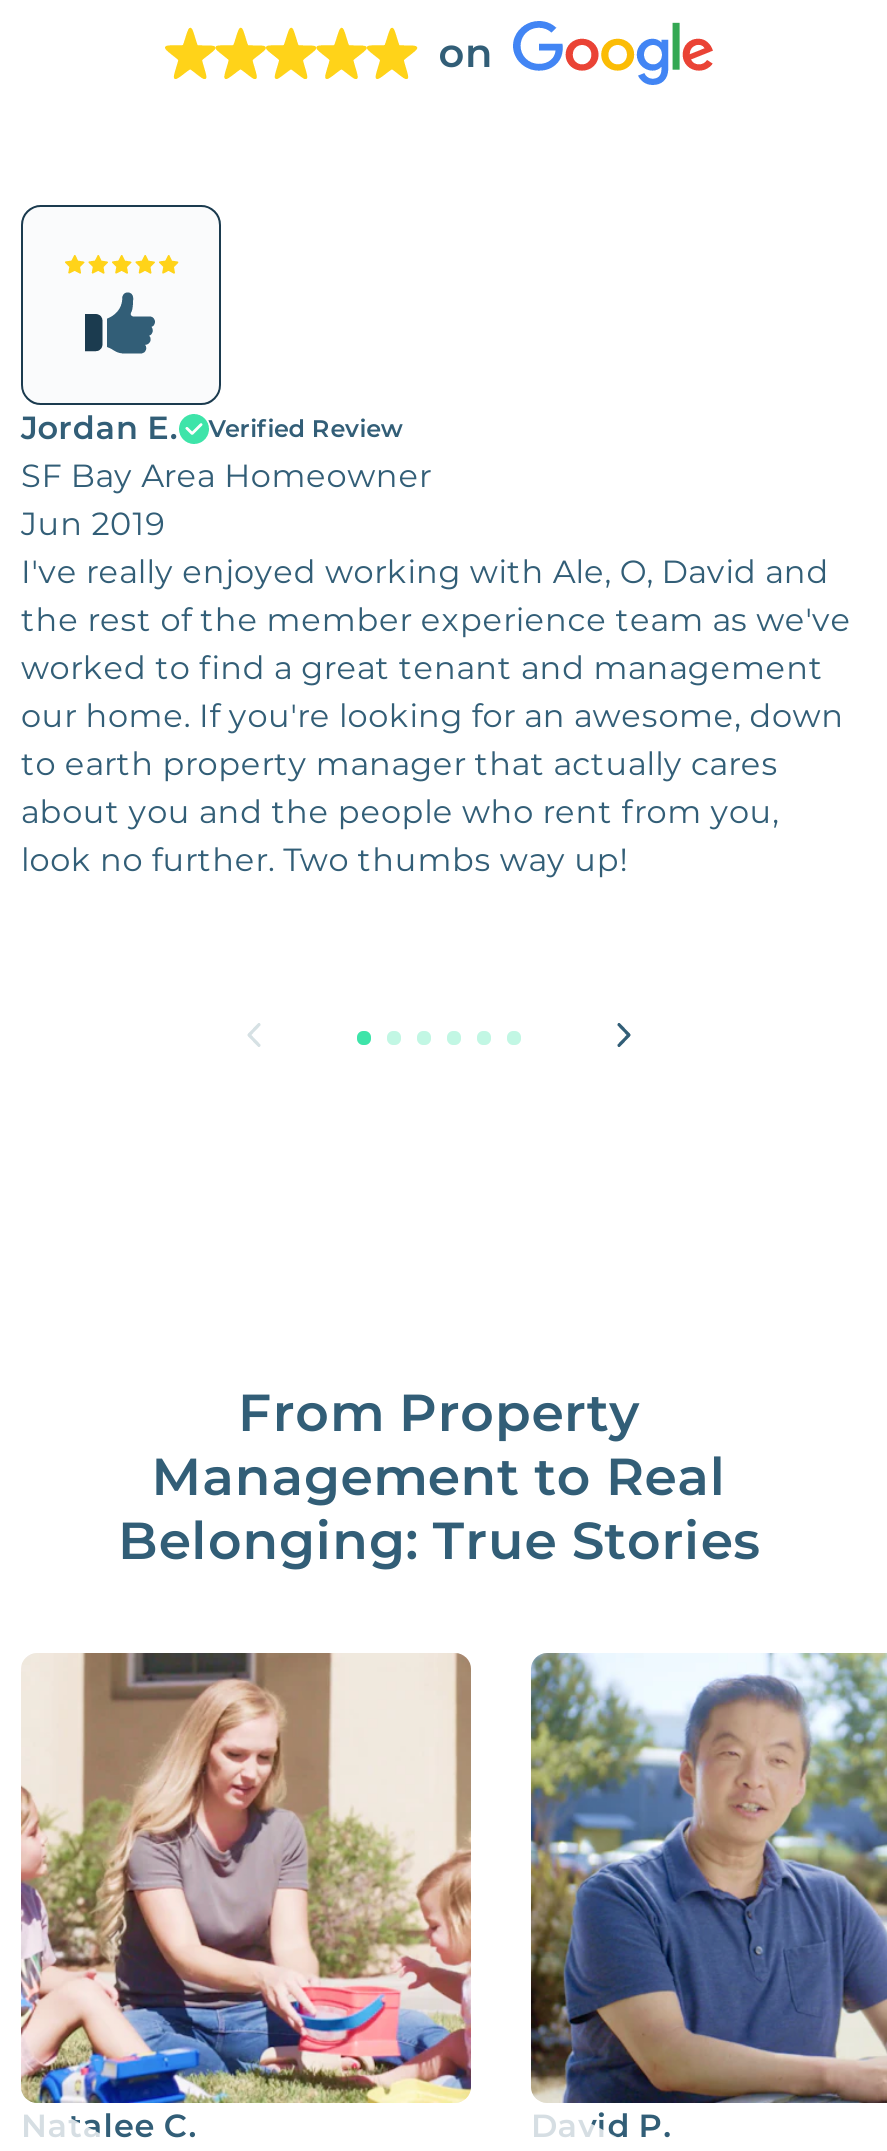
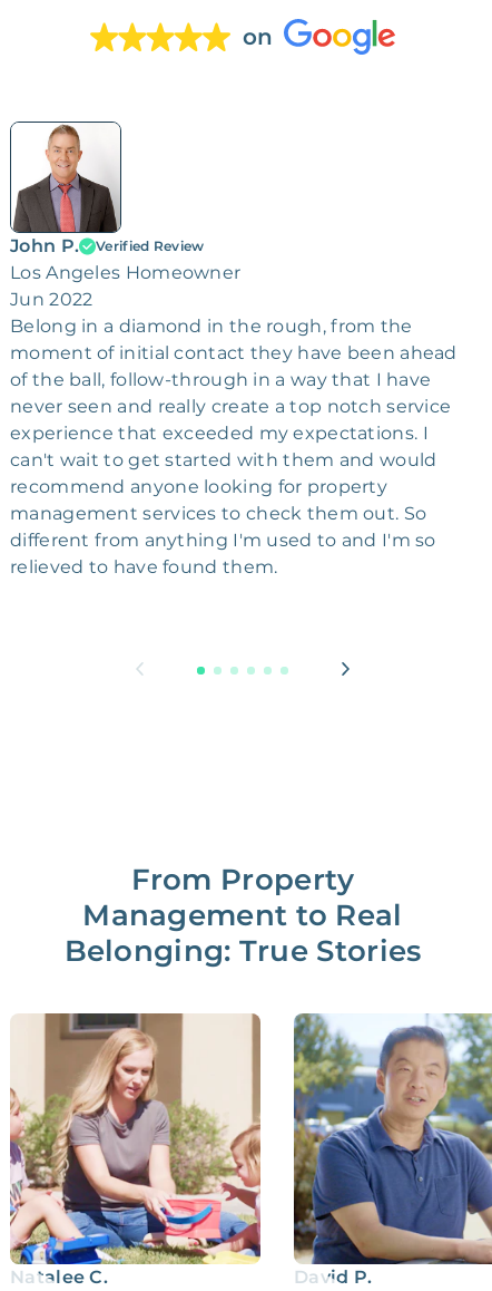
[21,209,219,448] [image] | Jordan E. -> [10,125,119,257] [image] | John P.
[21,458,851,880] SF Bay Area Homeowner | Jun 2019 | I've really enjoyed working with Ale, O, David and | the rest of the member experience team as we've | worked to find a great tenant and management | our home. If you're looking for an awesome, down | to earth property manager that actually cares | about you and the people who rent from you, | look no further. Two thumbs way up! -> [10,262,457,578] Los Angeles Homeowner | Jun 2022 | Belong in a diamond in the rough, from the | moment of initial contact they have been ahead | of the ball, follow-through in a way that I have | never seen and really create a top notch service | experience that exceeded my expectations. I | can't wait to get started with them and would | recommend anyone looking for property | management services to check them out. So | different from anything I'm used to and I'm so | relieved to have found them.

